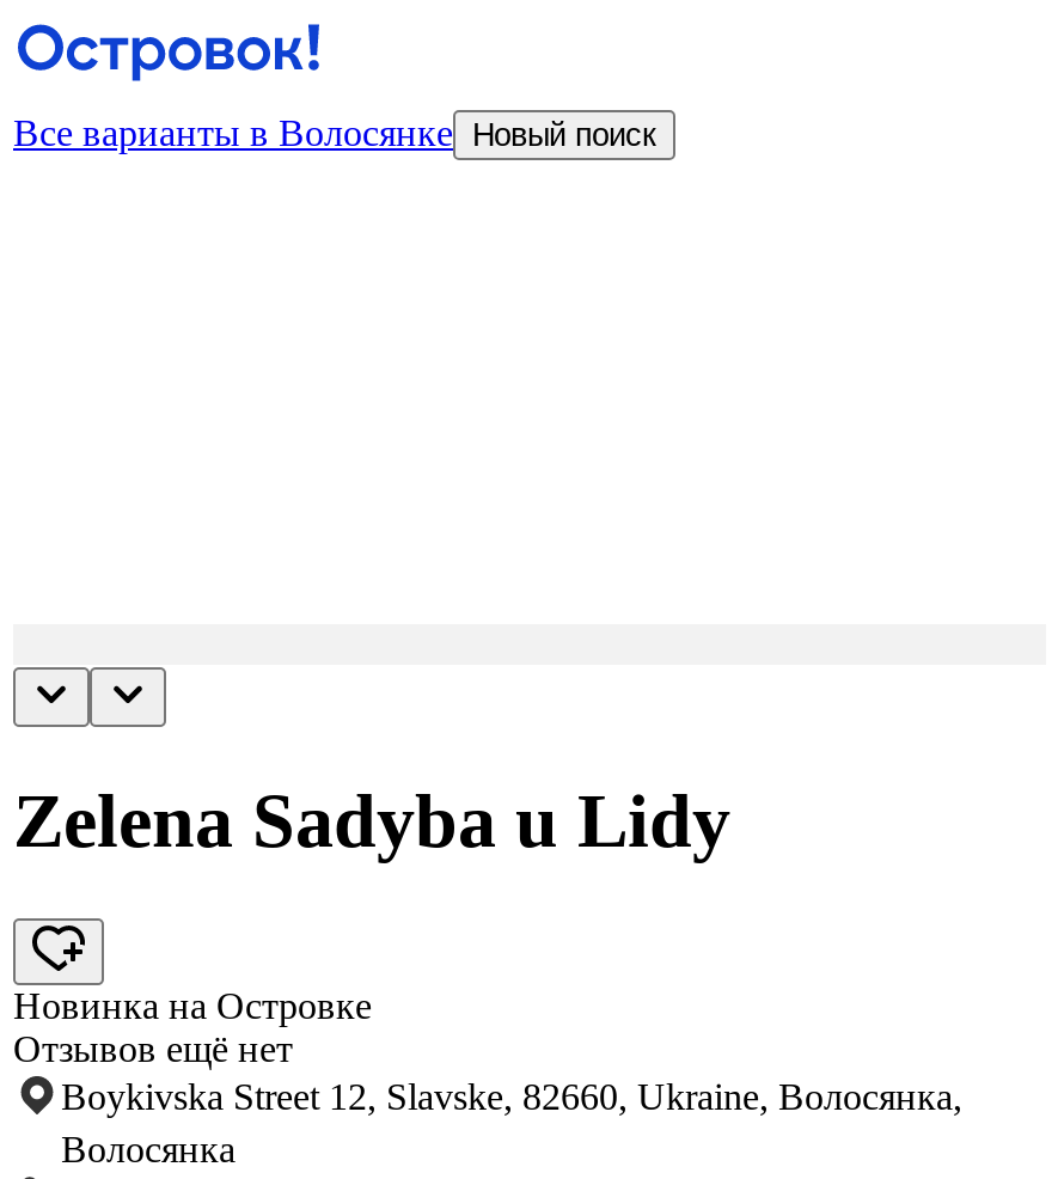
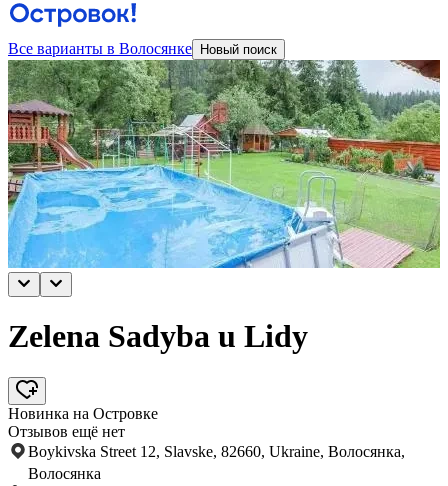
none -> [7,59,441,269] [image]

